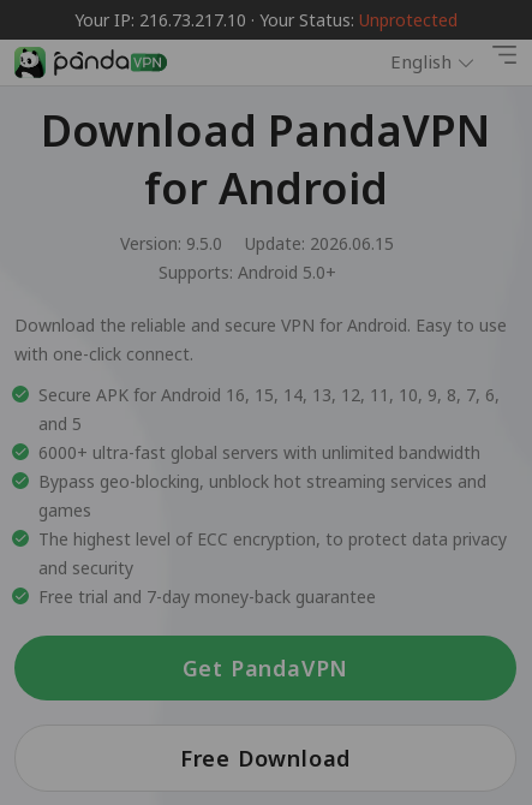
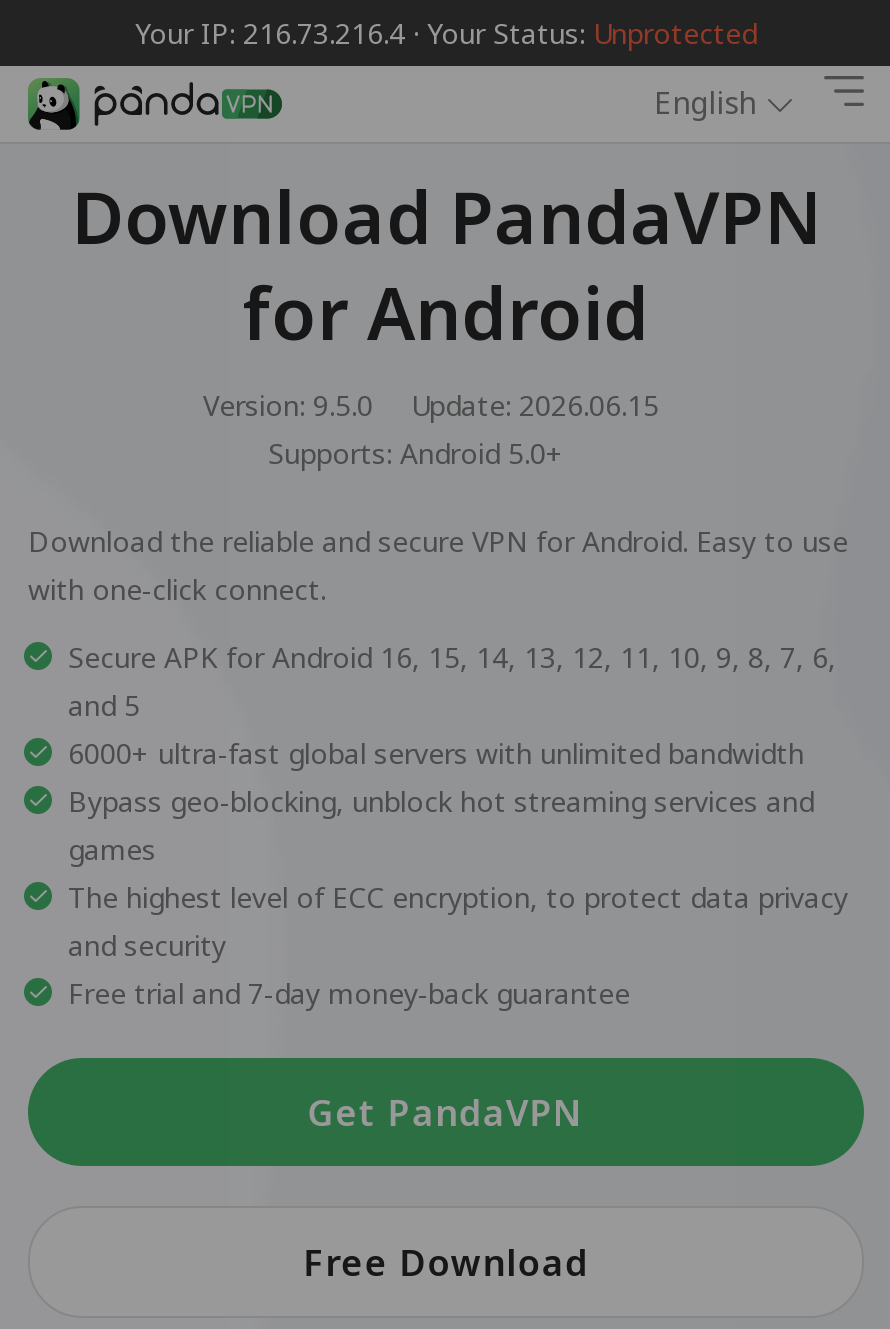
[74,8,457,31] Your IP: 216.73.217.10 · Your Status: Unprotected -> [135,14,757,52] Your IP: 216.73.216.4 · Your Status: Unprotected

